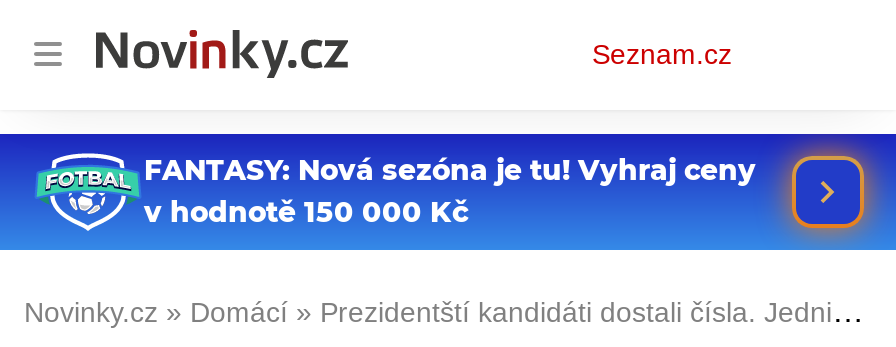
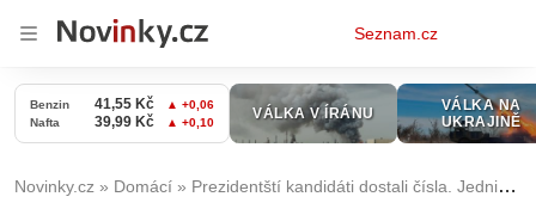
[6,132,890,252] [image] -> [4,81,532,149] [image]

